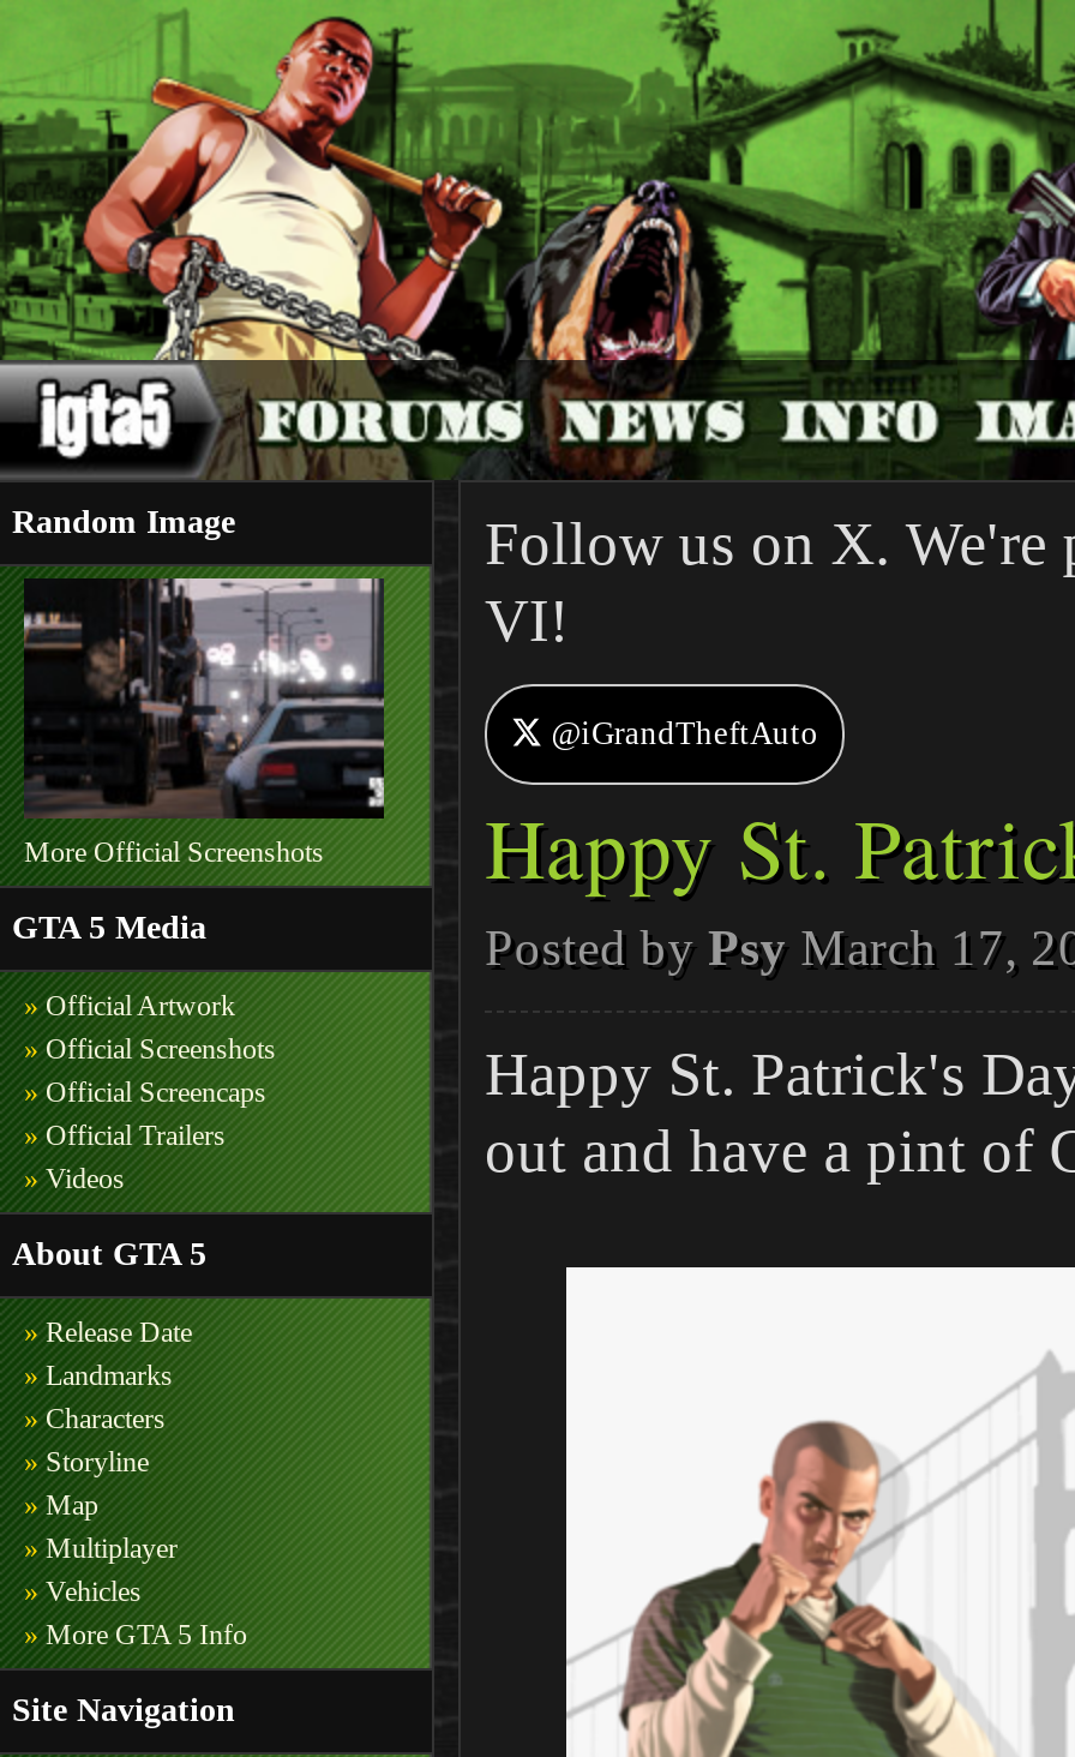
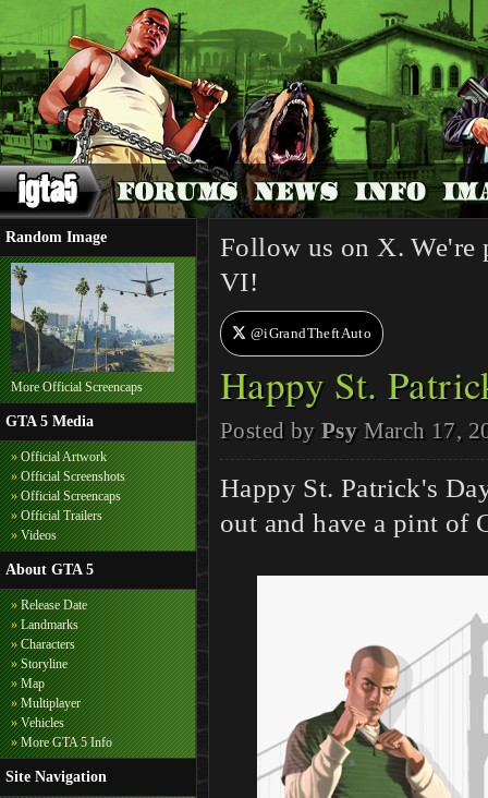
[24,578,386,869] [image] | More Official Screenshots -> [10,262,175,395] [image] | More Official Screencaps

